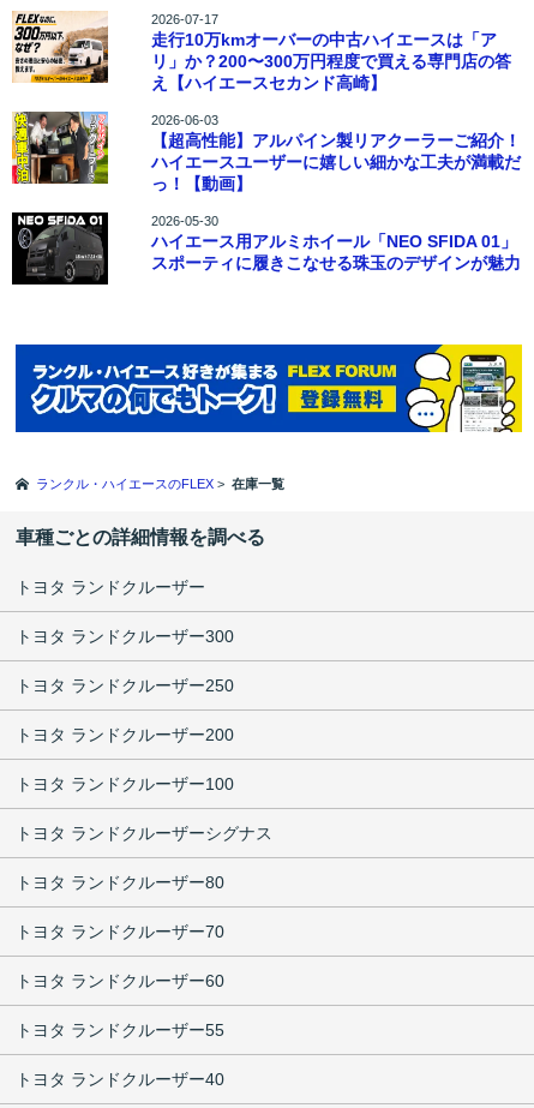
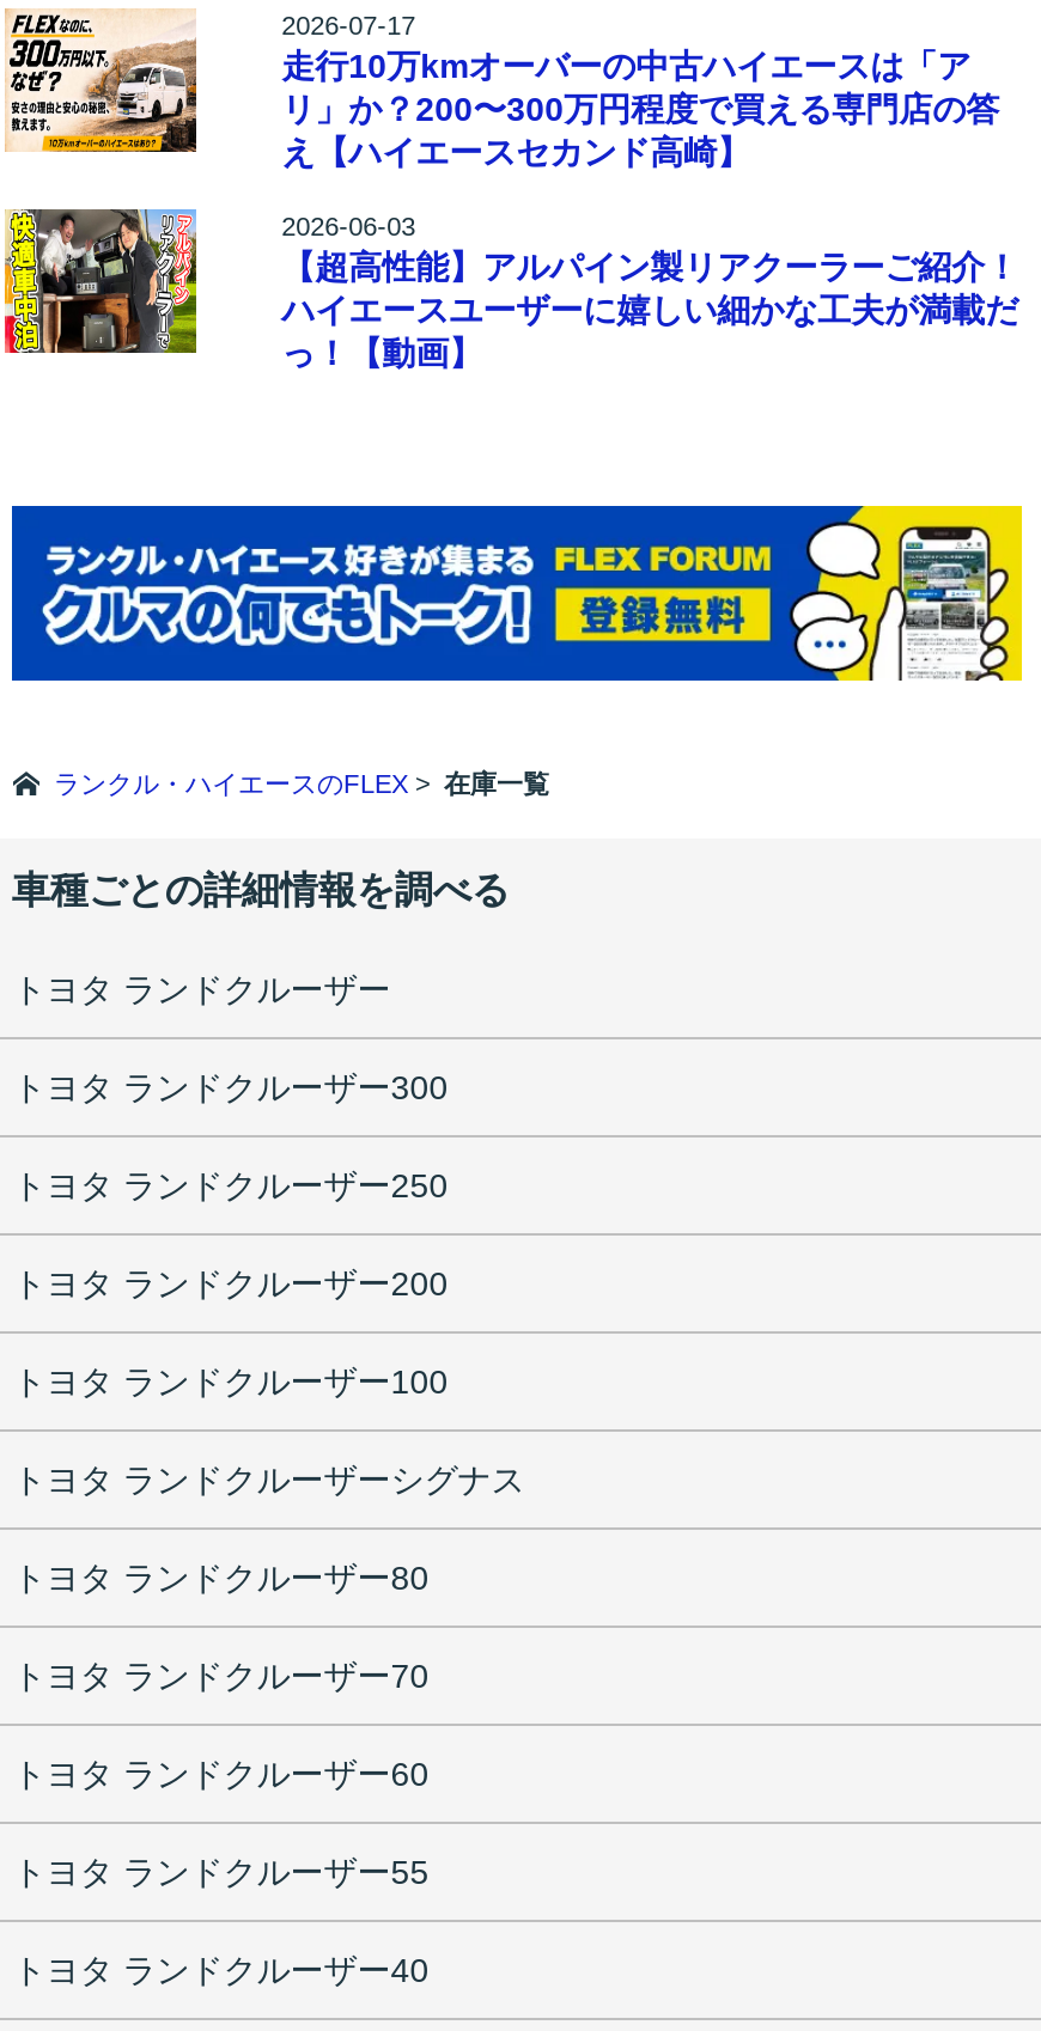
[11,211,520,286] [image] | 2026-05-30 | ハイエース用アルミホイール「NEO SFIDA 01」 | スポーティに履きこなせる珠玉のデザインが魅力 -> none

